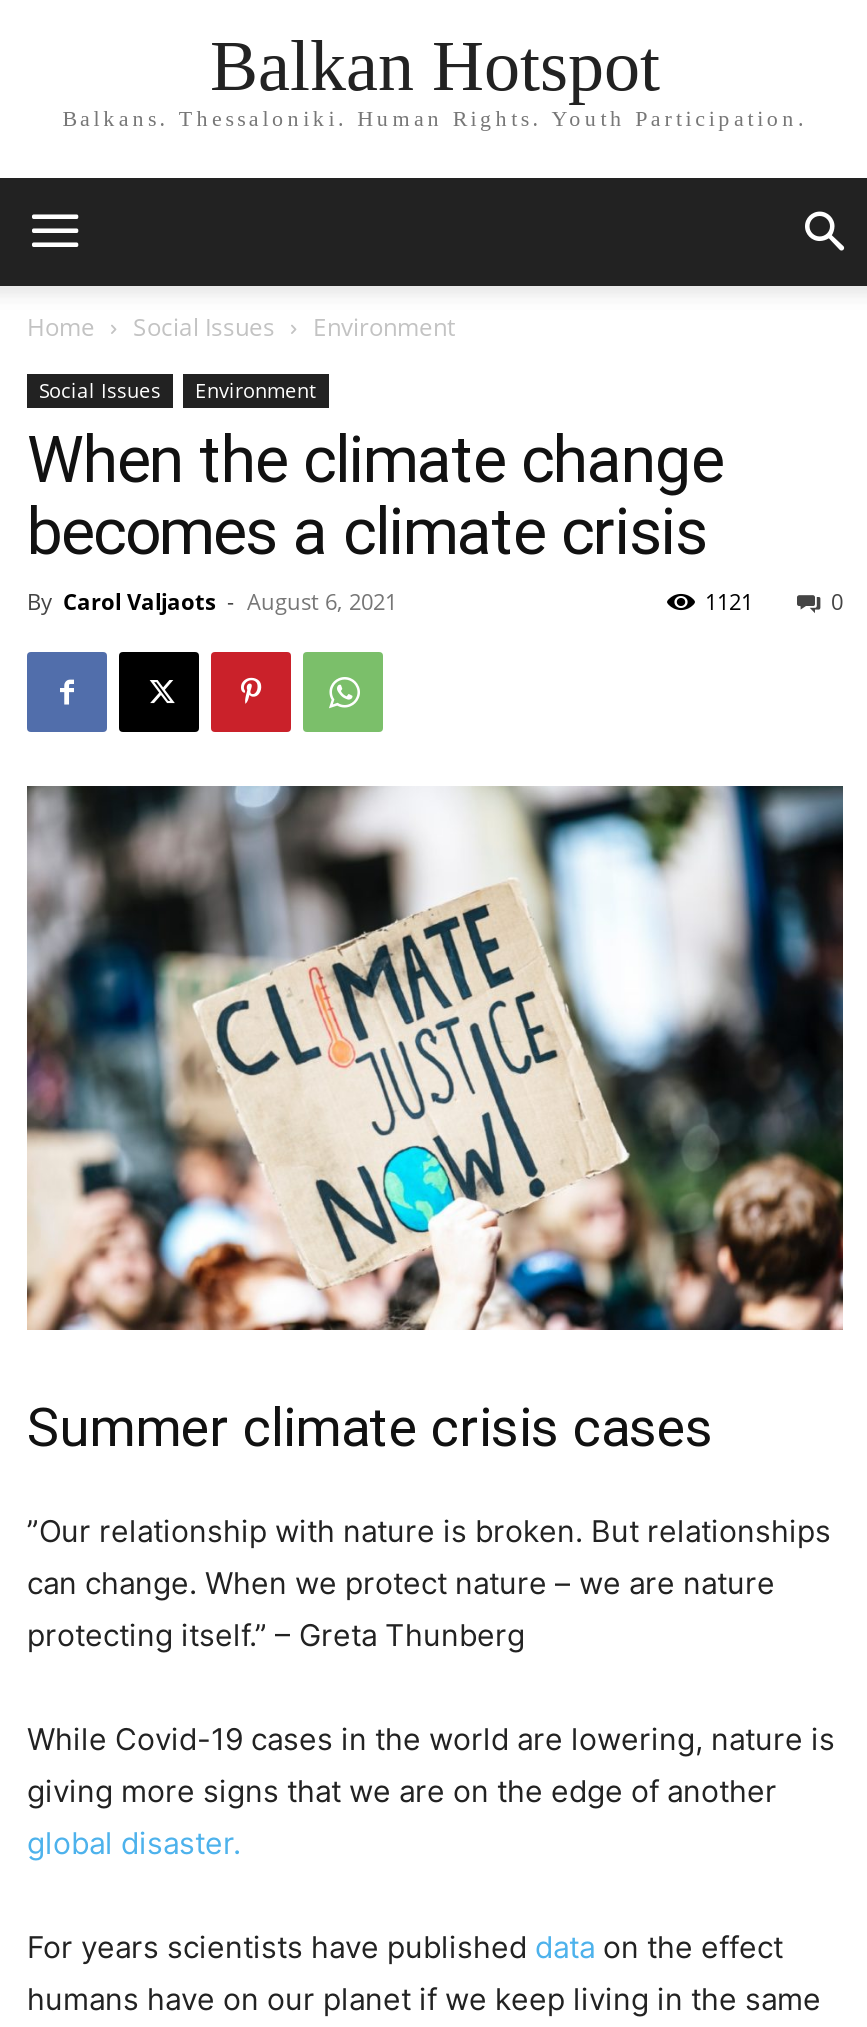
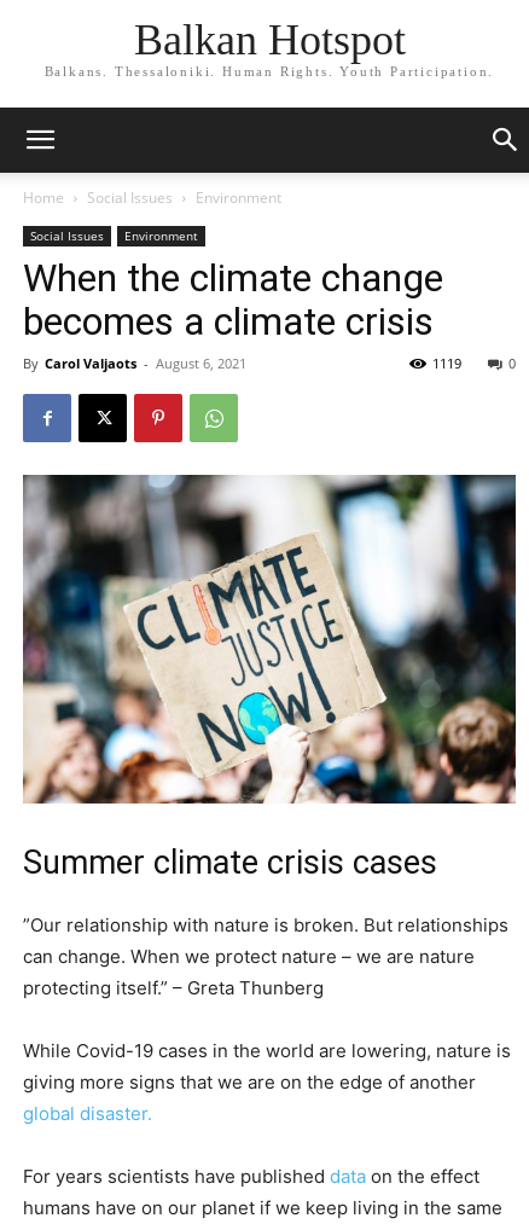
[705,586,753,616] 1121 -> [432,354,461,372] 1119

